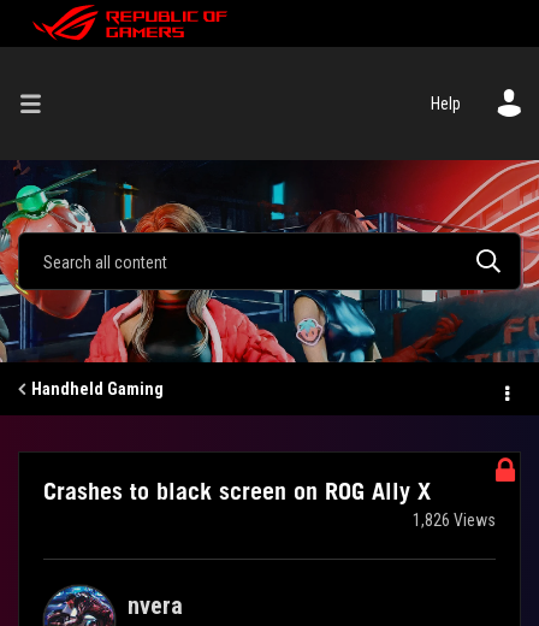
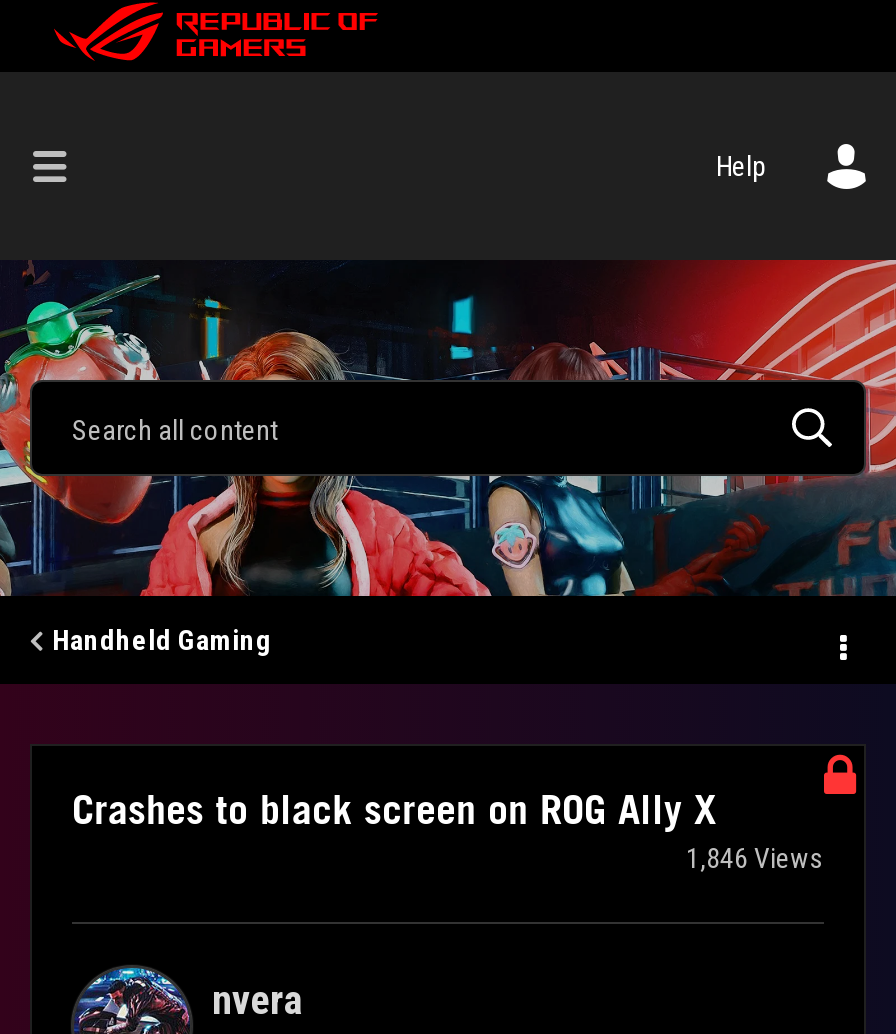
[413,510,496,530] 1,826 Views -> [686,842,824,874] 1,846 Views

